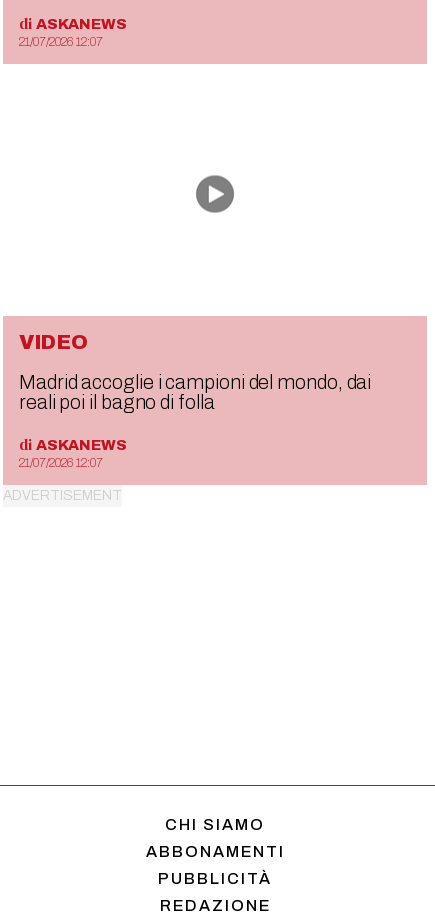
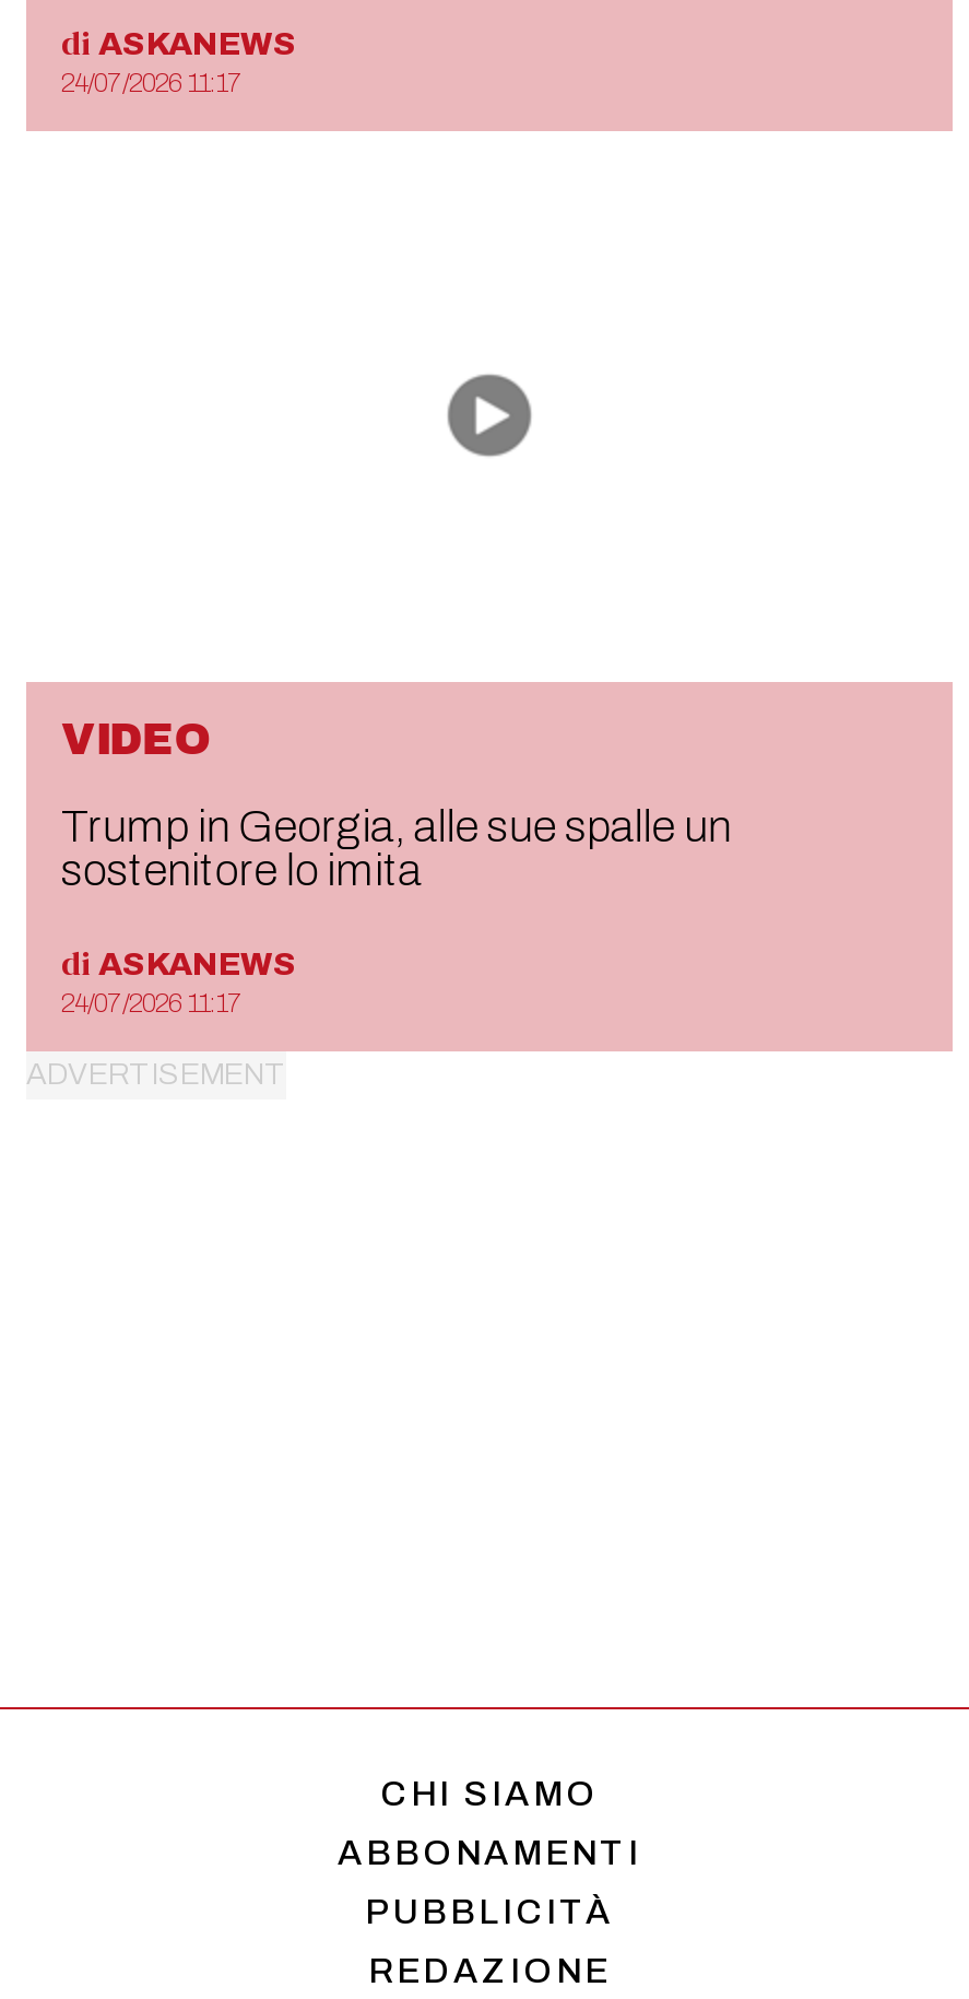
[19,35,103,49] 21/07/2026 12:07 -> [61,68,243,98] 24/07/2026 11:17
[19,371,371,413] Madrid accoglie i campioni del mondo, dai | reali poi il bagno di folla -> [61,802,732,894] Trump in Georgia, alle sue spalle un | sostenitore lo imita
[19,456,103,470] 21/07/2026 12:07 -> [61,988,243,1019] 24/07/2026 11:17

